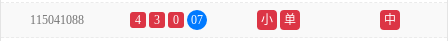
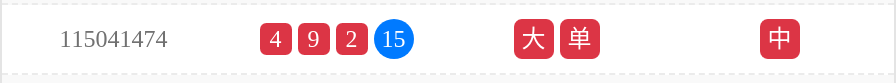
[30,13,84,27] 115041088 -> [60,25,168,53] 115041474
[154,13,273,27] 3 | 0 | 07 | 小 -> [308,25,546,53] 9 | 2 | 15 | 大

